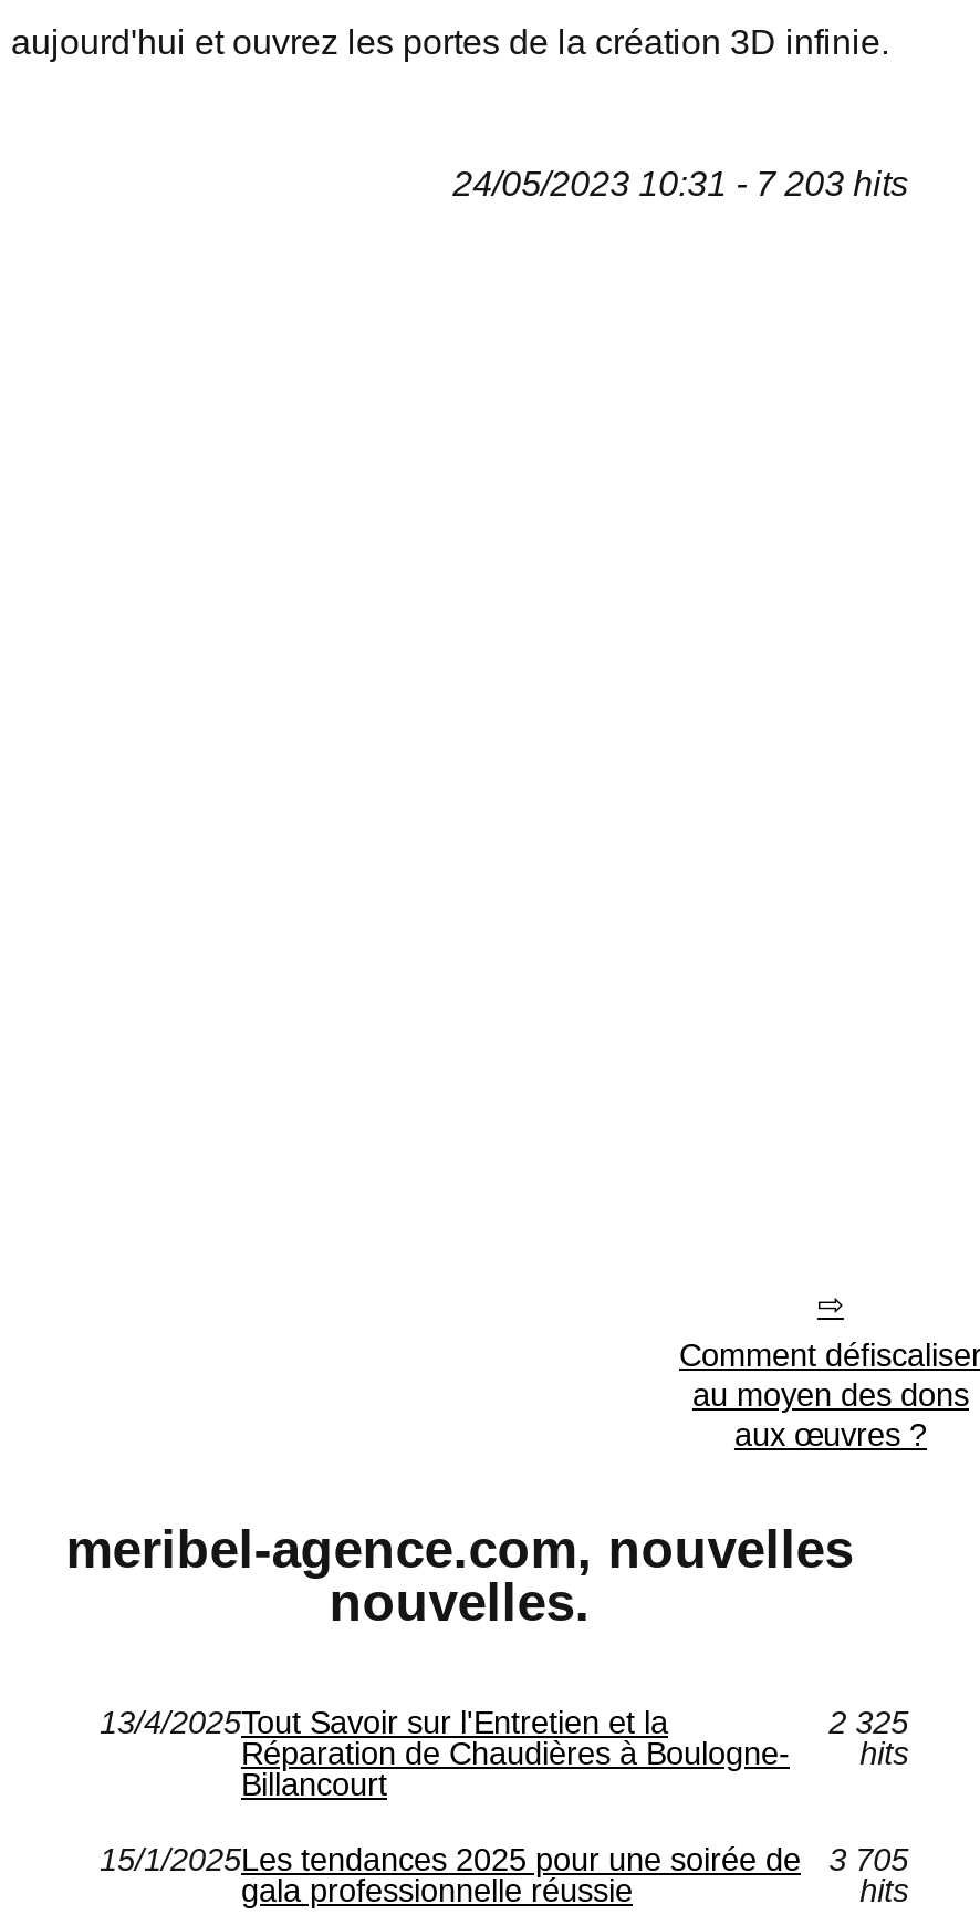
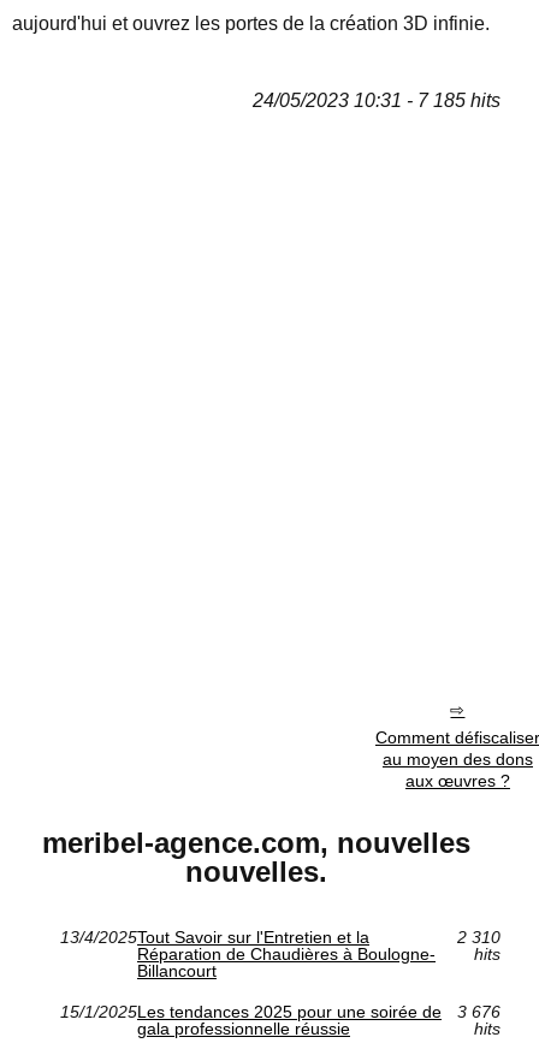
[453,166,908,203] 24/05/2023 10:31 - 7 203 hits -> [252,91,500,111] 24/05/2023 10:31 - 7 185 hits
[829,1704,908,1740] 2 325 -> [457,927,500,947] 2 310
[100,1842,908,1877] 15/1/2025 Les tendances 2025 pour une soirée de 3 705 -> [60,1002,500,1021] 15/1/2025 Les tendances 2025 pour une soirée de 3 676

